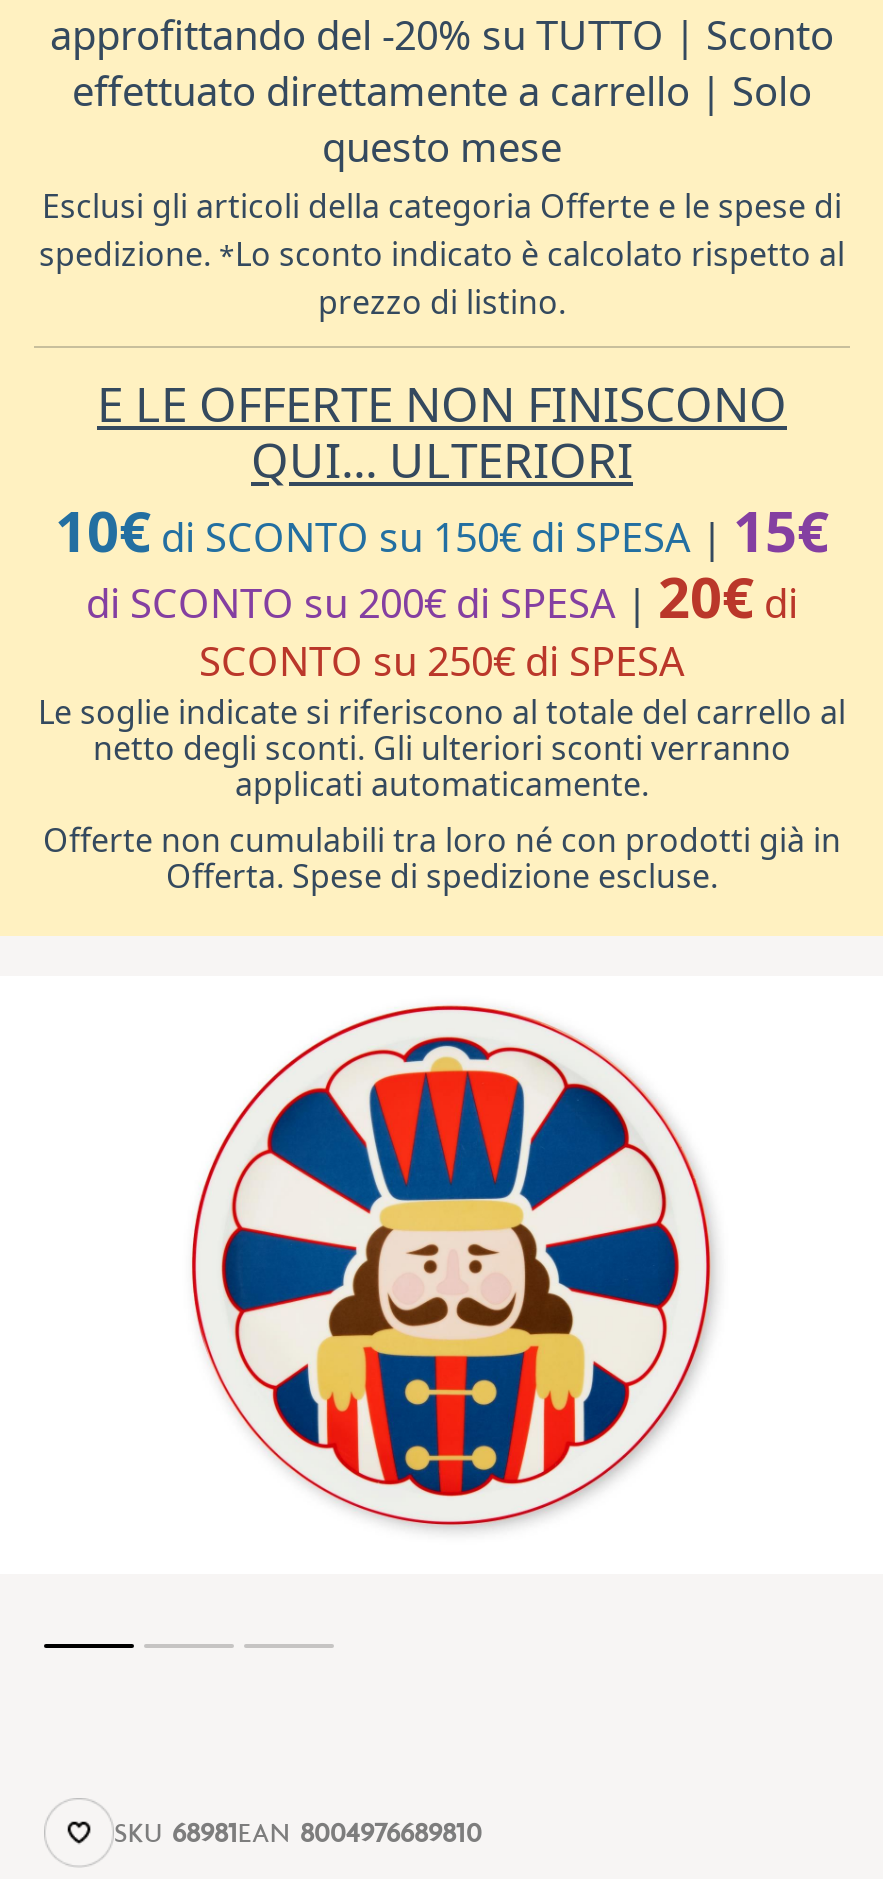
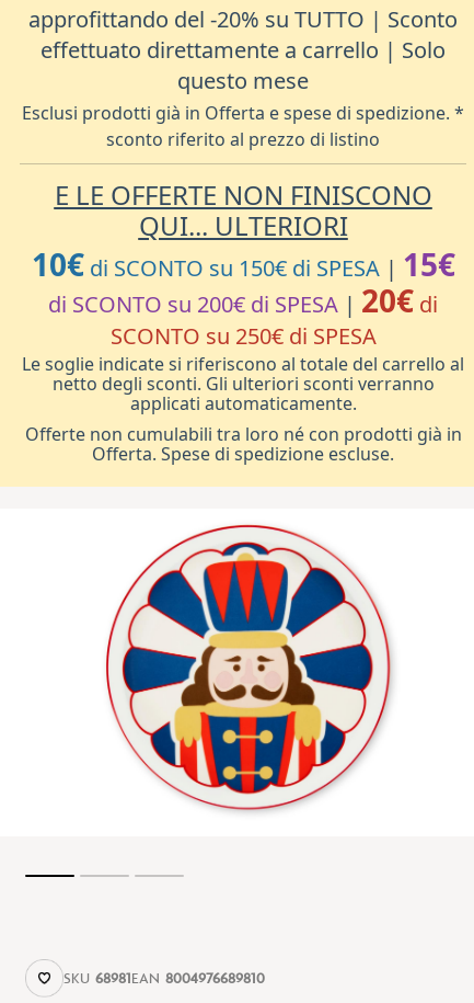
[39,184,845,324] Esclusi gli articoli della categoria Offerte e le spese di | spedizione. *Lo sconto indicato è calcolato rispetto al | prezzo di listino. -> [22,101,464,151] Esclusi prodotti già in Offerta e spese di spedizione. * | sconto riferito al prezzo di listino

